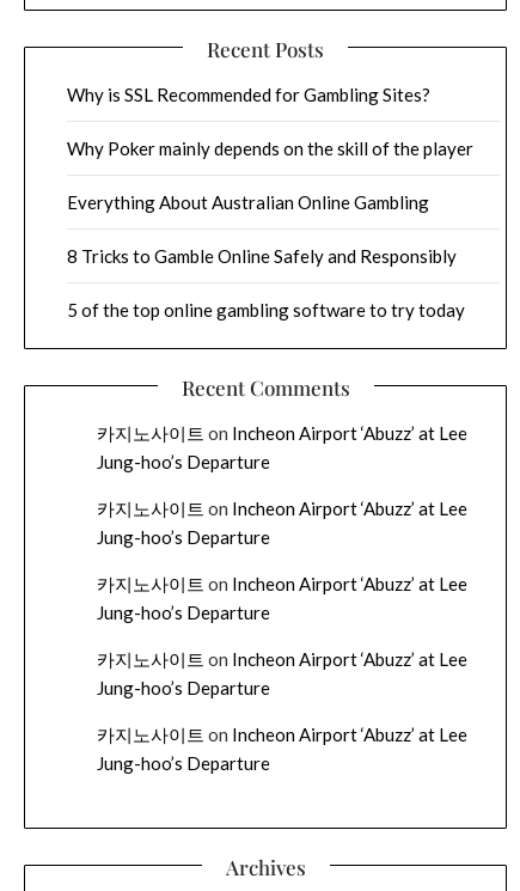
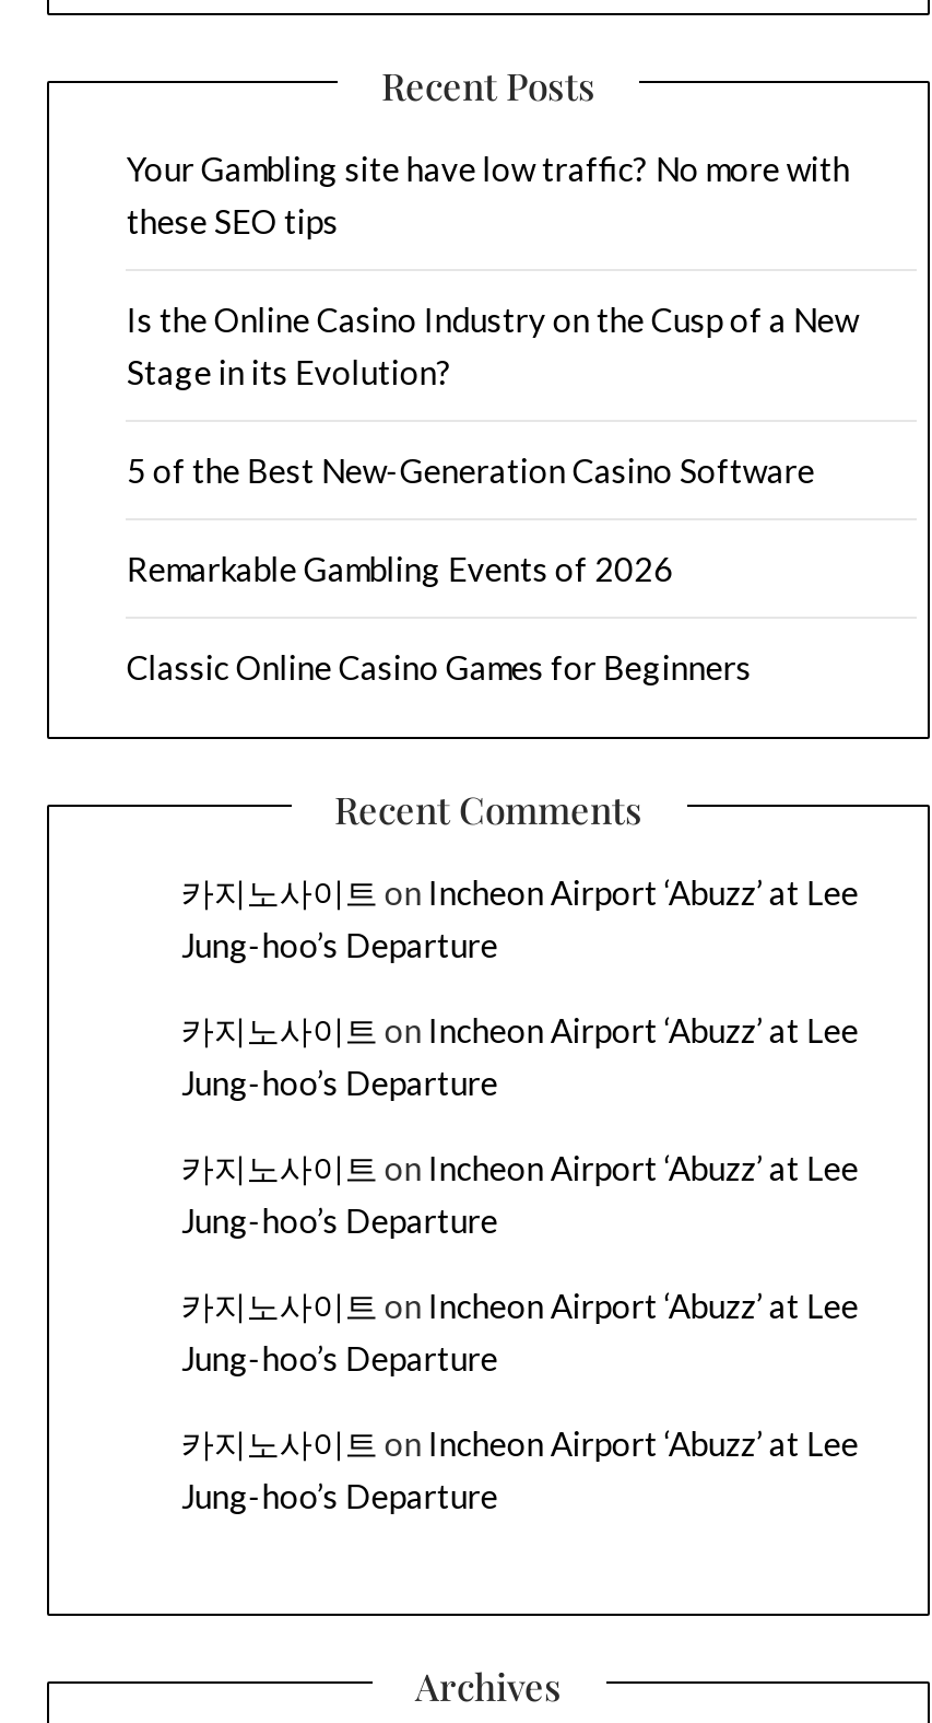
[67,83,431,105] Why is SSL Recommended for Gambling Sites? -> [127,148,850,239] Your Gambling site have low traffic? No more with | these SEO tips
[67,137,474,158] Why Poker mainly depends on the skill of the player -> [127,298,859,390] Is the Online Casino Industry on the Cusp of a New | Stage in its Evolution?
[67,191,430,212] Everything About Australian Online Gambling -> [127,449,815,489] 5 of the Best New-Generation Casino Software
[67,245,457,266] 8 Tricks to Gamble Online Safely and Responsibly -> [127,548,673,587] Remarkable Gambling Events of 2026
[67,298,465,320] 5 of the top online gambling software to try today -> [127,646,752,685] Classic Online Casino Games for Beginners

